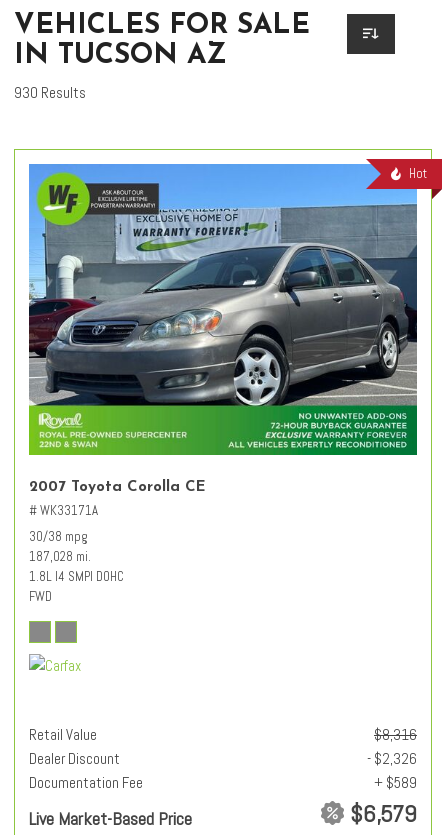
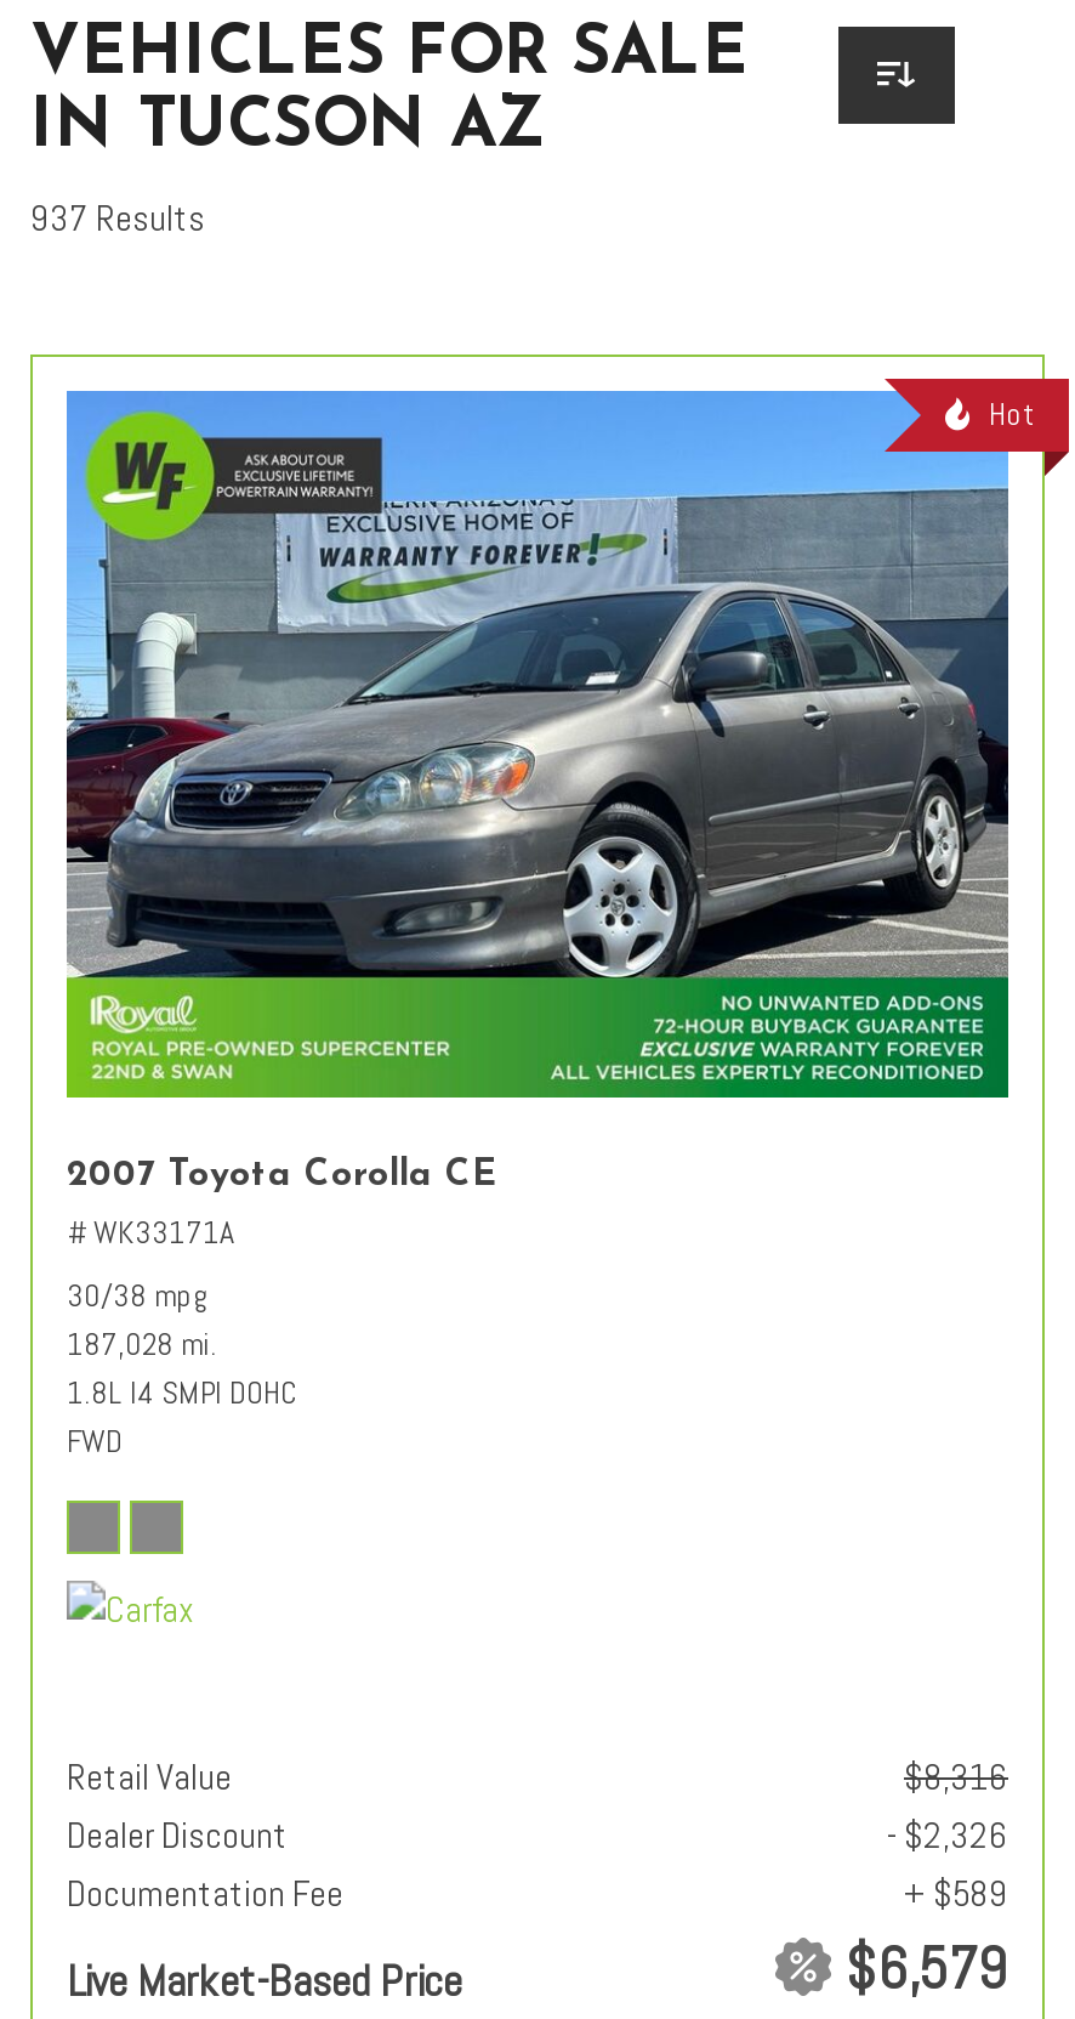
[14,83,86,102] 930 Results -> [30,194,205,240] 937 Results

